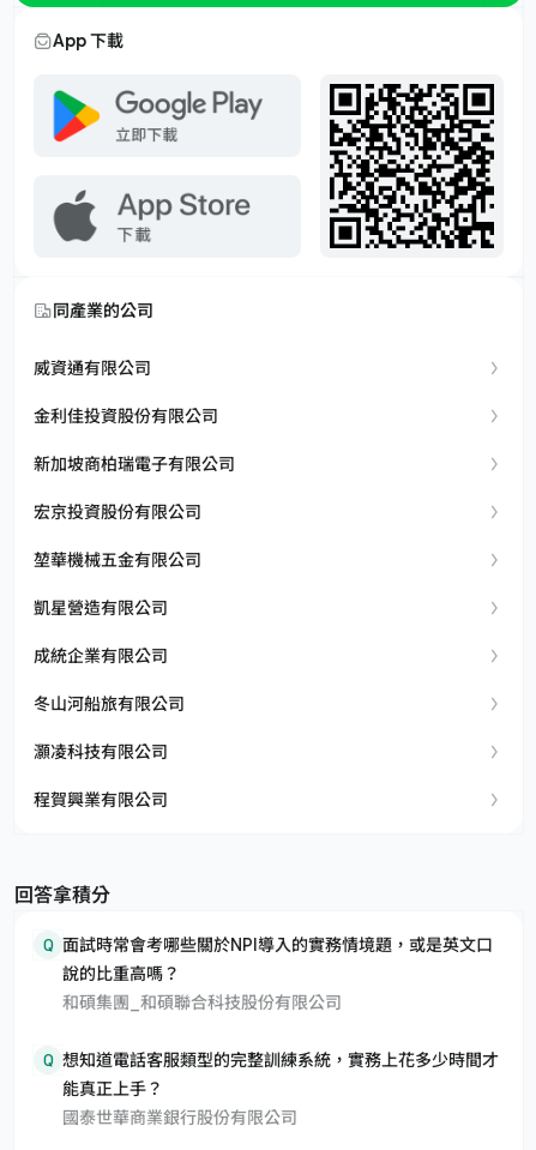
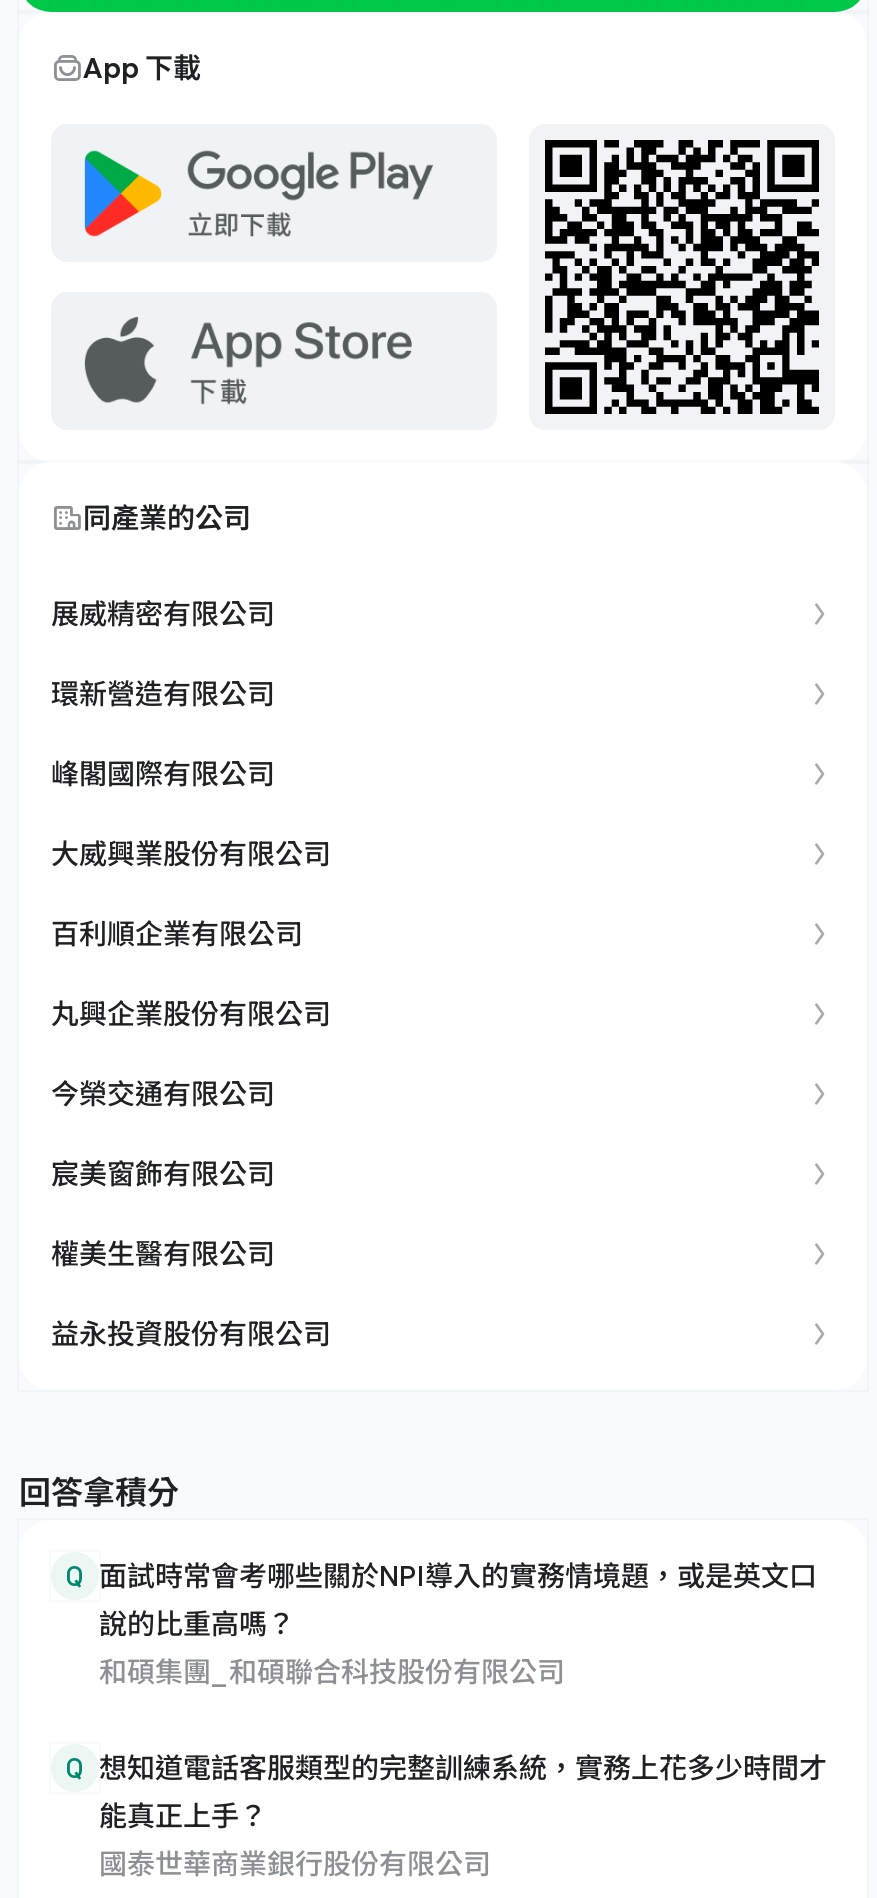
[34,357,151,378] 威資通有限公司 -> [51,596,275,630] 展威精密有限公司
[34,405,218,426] 金利佳投資股份有限公司 -> [51,676,275,710] 環新營造有限公司
[34,453,235,474] 新加坡商柏瑞電子有限公司 -> [51,756,275,790] 峰閣國際有限公司
[34,501,201,522] 宏京投資股份有限公司 -> [51,836,331,870] 大威興業股份有限公司
[34,549,201,569] 堃華機械五金有限公司 -> [51,916,303,950] 百利順企業有限公司
[34,597,168,617] 凱星營造有限公司 -> [51,996,331,1030] 丸興企業股份有限公司
[34,645,168,665] 成統企業有限公司 -> [51,1076,275,1110] 今榮交通有限公司
[34,693,185,713] 冬山河船旅有限公司 -> [51,1156,275,1190] 宸美窗飾有限公司
[34,741,168,761] 灝凌科技有限公司 -> [51,1236,275,1270] 權美生醫有限公司
[34,789,168,809] 程賀興業有限公司 -> [51,1316,331,1350] 益永投資股份有限公司

